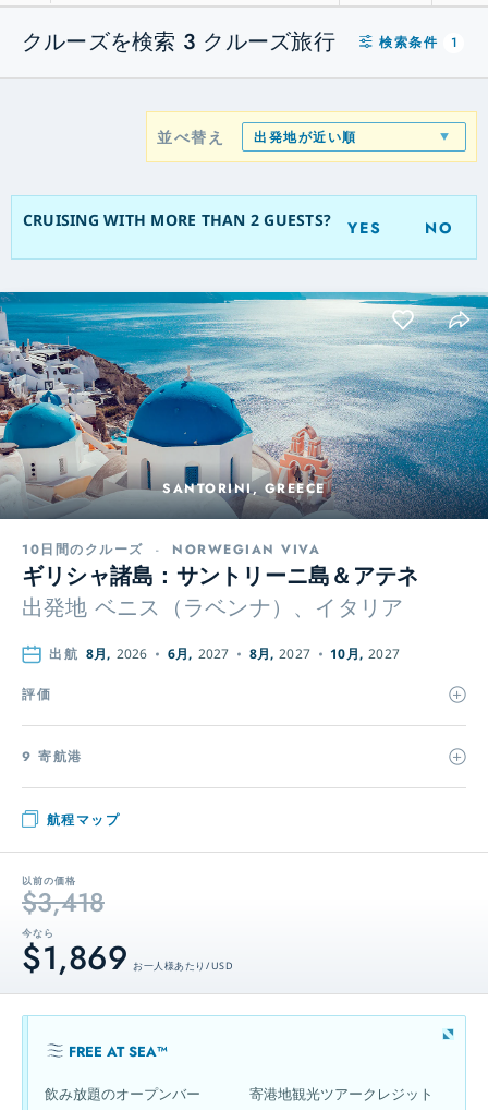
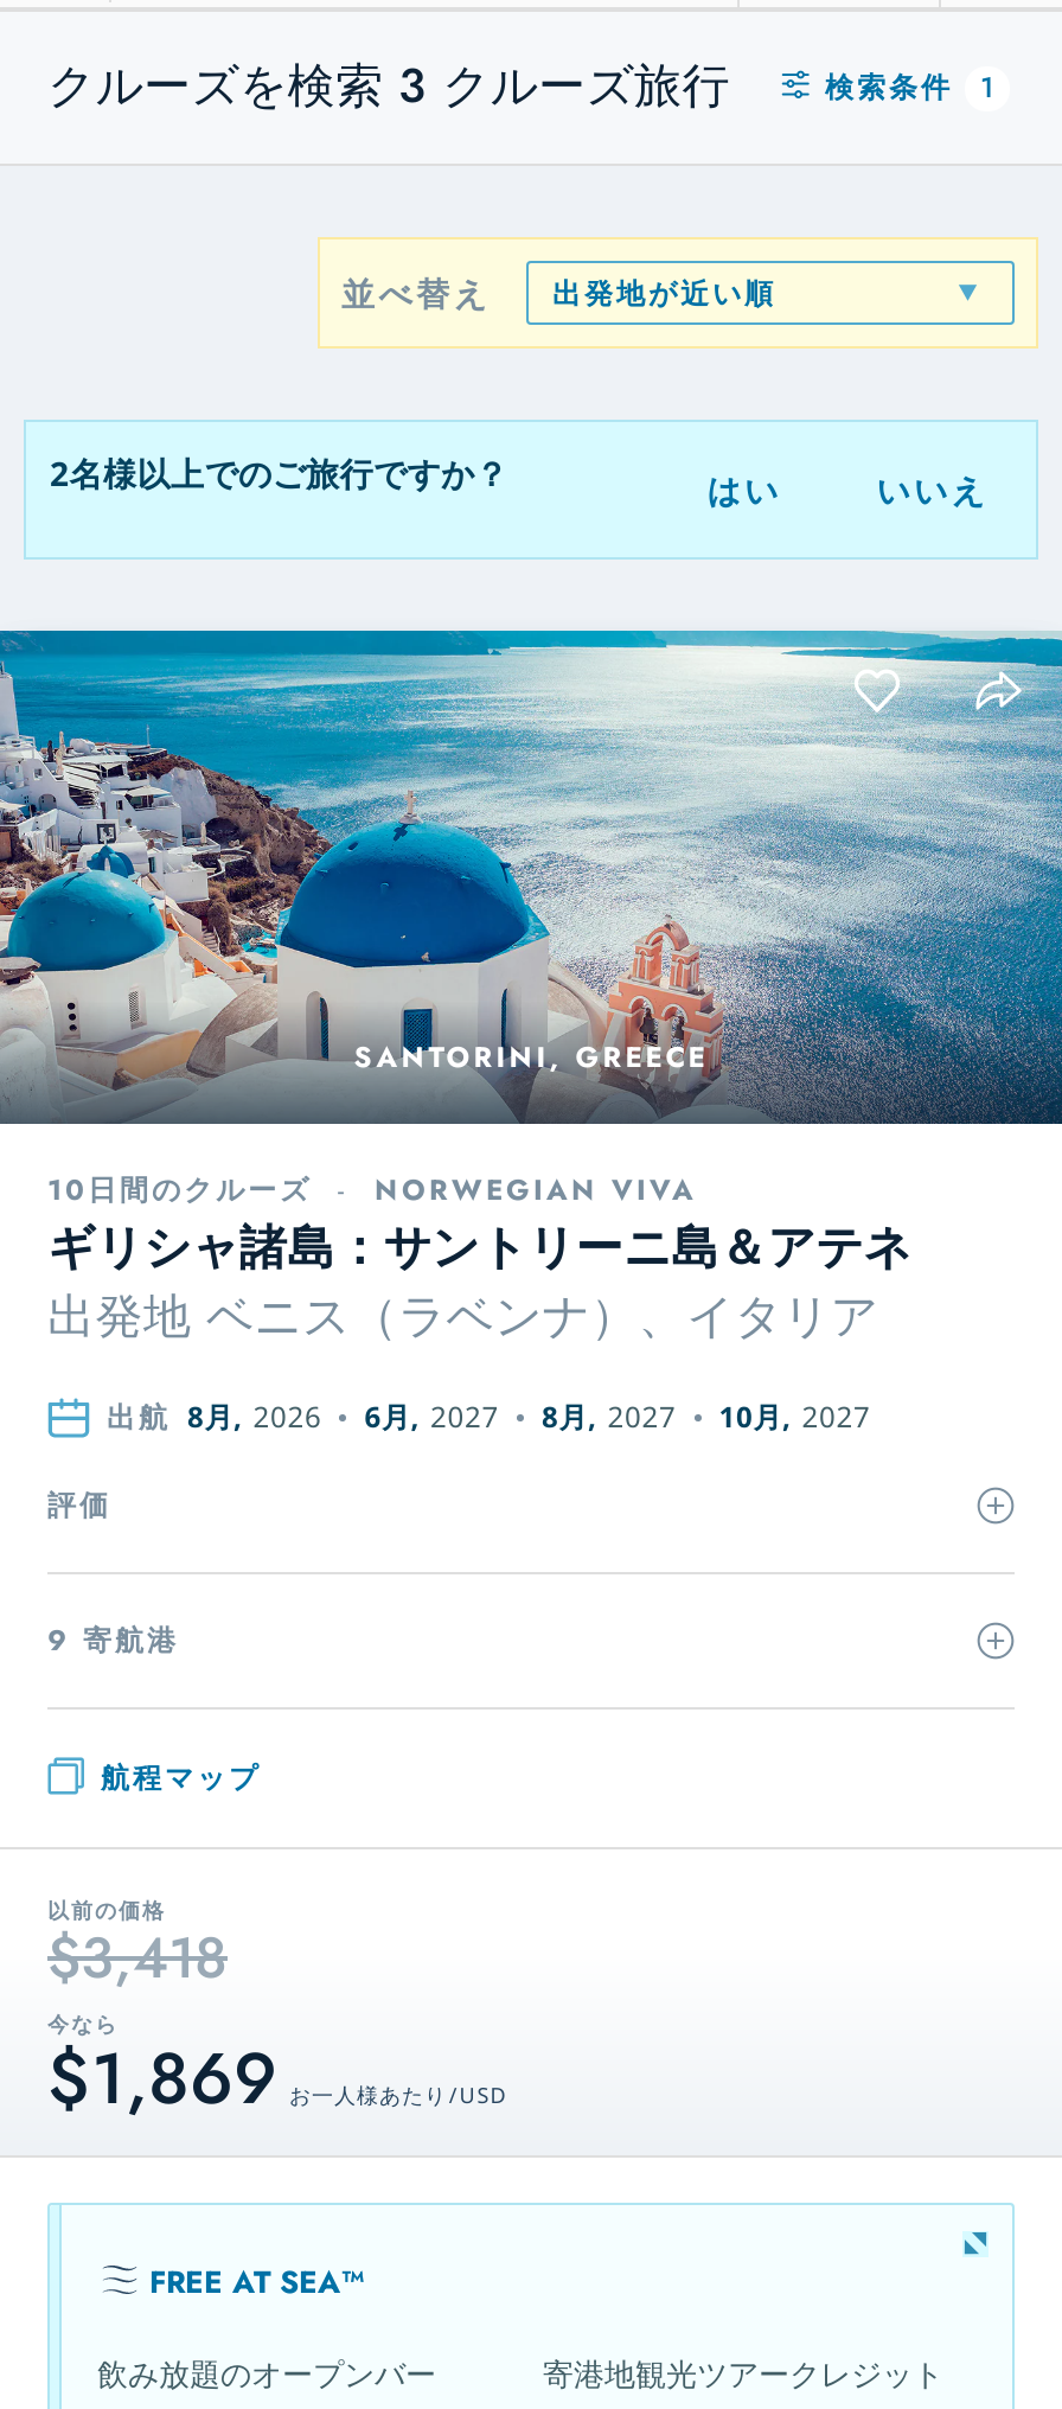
[23,209,454,239] CRUISING WITH MORE THAN 2 GUESTS? | YES | NO -> [50,451,989,515] 2名様以上でのご旅行ですか？ | はい | いいえ

